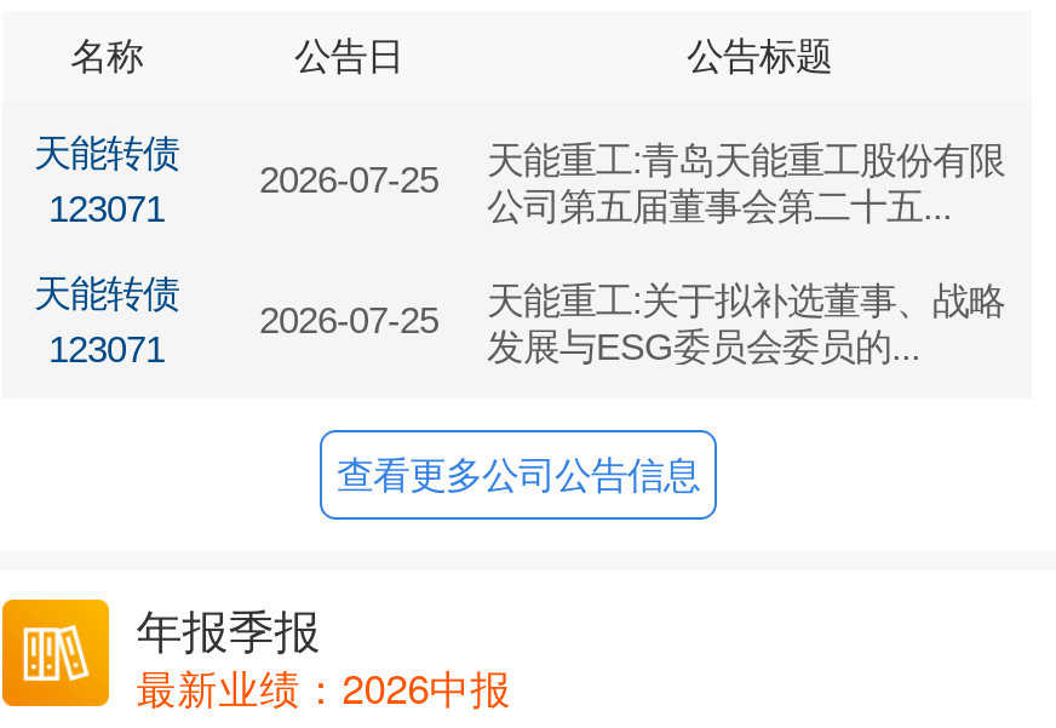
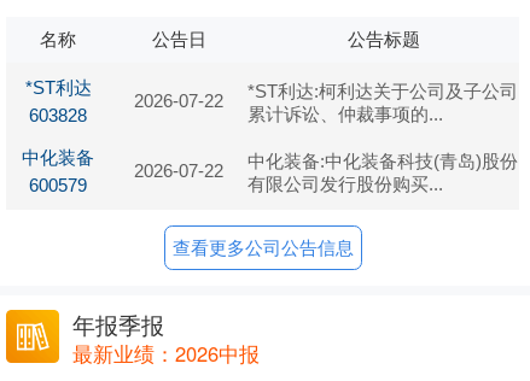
[34,131,179,228] 天能转债 | 123071 -> [25,77,91,125] *ST利达 | 603828
[259,138,1005,225] 2026-07-25 | 天能重工:青岛天能重工股份有限 | 公司第五届董事会第二十五... -> [134,80,518,124] 2026-07-22 | *ST利达:柯利达关于公司及子公司 | 累计诉讼、仲裁事项的...
[34,271,179,368] 天能转债 | 123071 -> [22,146,94,195] 中化装备 | 600579
[259,279,1005,366] 2026-07-25 | 天能重工:关于拟补选董事、战略 | 发展与ESG委员会委员的... -> [134,150,518,194] 2026-07-22 | 中化装备:中化装备科技(青岛)股份 | 有限公司发行股份购买...

